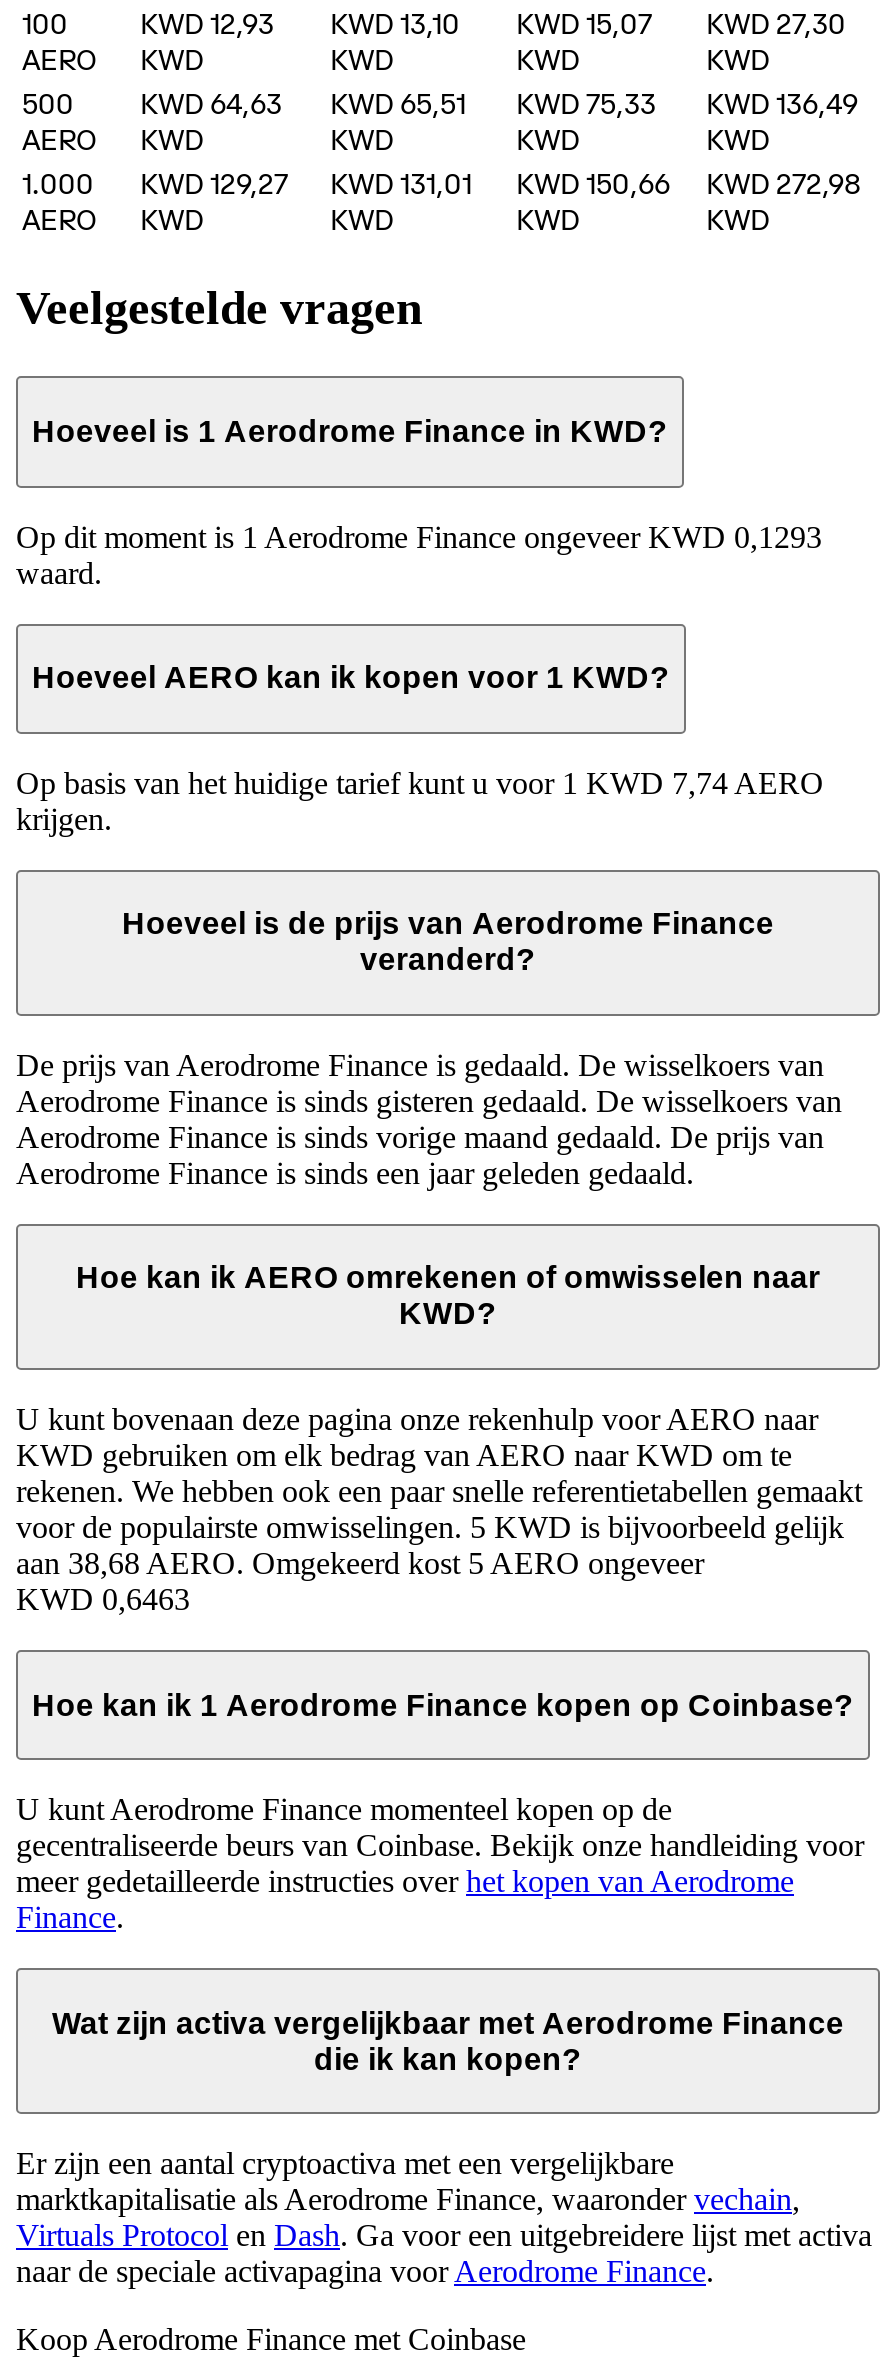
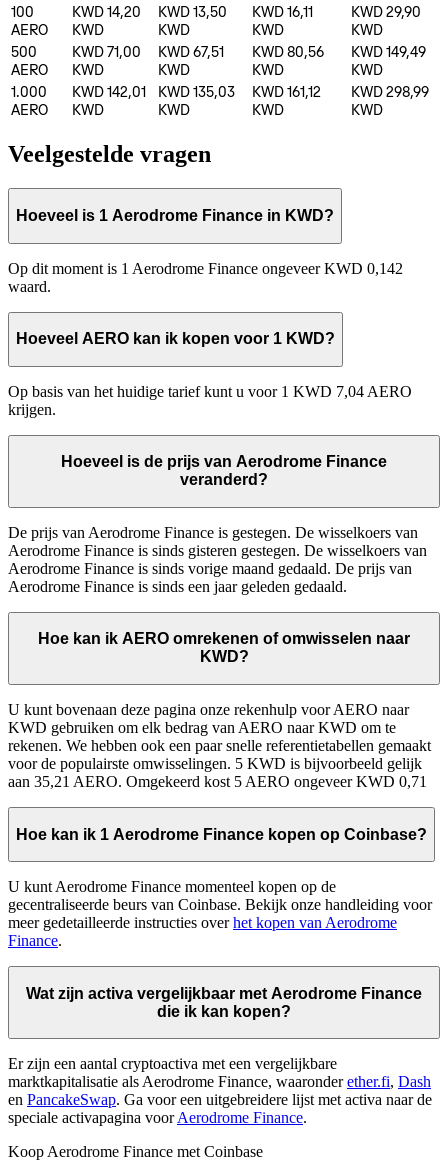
[140,5,274,41] KWD 12,93 -> [72,2,141,20] KWD 14,20
[330,5,460,41] KWD 13,10 -> [158,2,227,20] KWD 13,50
[516,5,652,41] KWD 15,07 -> [252,2,313,20] KWD 16,11
[706,5,846,41] KWD 27,30 -> [351,2,421,20] KWD 29,90
[140,85,282,121] KWD 64,63 -> [72,42,141,60] KWD 71,00
[330,85,466,121] KWD 65,51 -> [158,42,224,60] KWD 67,51
[516,85,656,121] KWD 75,33 -> [252,42,324,60] KWD 80,56
[706,85,858,121] KWD 136,49 -> [351,42,426,60] KWD 149,49
[140,165,288,201] KWD 129,27 -> [72,82,146,100] KWD 142,01
[330,165,472,201] KWD 131,01 -> [158,82,235,100] KWD 135,03
[516,165,670,201] KWD 150,66 -> [252,82,321,100] KWD 161,12
[706,165,860,201] KWD 272,98 -> [351,82,429,100] KWD 298,99
[16,519,822,553] Op dit moment is 1 Aerodrome Finance ongeveer KWD 0,1293 -> [8,259,403,276] Op dit moment is 1 Aerodrome Finance ongeveer KWD 0,142
[16,765,824,799] Op basis van het huidige tarief kunt u voor 1 KWD 7,74 AERO -> [8,383,412,400] Op basis van het huidige tarief kunt u voor 1 KWD 7,04 AERO
[16,1048,824,1082] De prijs van Aerodrome Finance is gedaald. De wisselkoers van -> [8,524,418,541] De prijs van Aerodrome Finance is gestegen. De wisselkoers van
[16,1084,842,1118] Aerodrome Finance is sinds gisteren gedaald. De wisselkoers van -> [8,542,427,559] Aerodrome Finance is sinds gisteren gestegen. De wisselkoers van
[16,1546,704,1616] aan 38,68 AERO. Omgekeerd kost 5 AERO ongeveer | KWD 0,6463 -> [8,773,427,790] aan 35,21 AERO. Omgekeerd kost 5 AERO ongeveer KWD 0,71
[16,2183,872,2289] marktkapitalisatie als Aerodrome Finance, waaronder vechain, | Virtuals Protocol en Dash. Ga voor een uitgebreidere lijst met activa | naar de speciale activapagina voor Aerodrome Finance. -> [8,1073,432,1126] marktkapitalisatie als Aerodrome Finance, waaronder ether.fi, Dash | en PancakeSwap. Ga voor een uitgebreidere lijst met activa naar de | speciale activapagina voor Aerodrome Finance.

